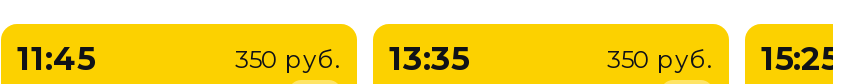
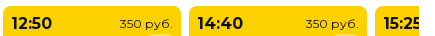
[17,39,95,77] 11:45 -> [11,13,52,32] 12:50
[389,39,469,77] 13:35 -> [197,13,243,32] 14:40

